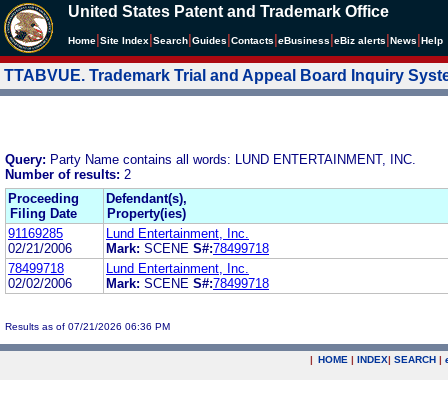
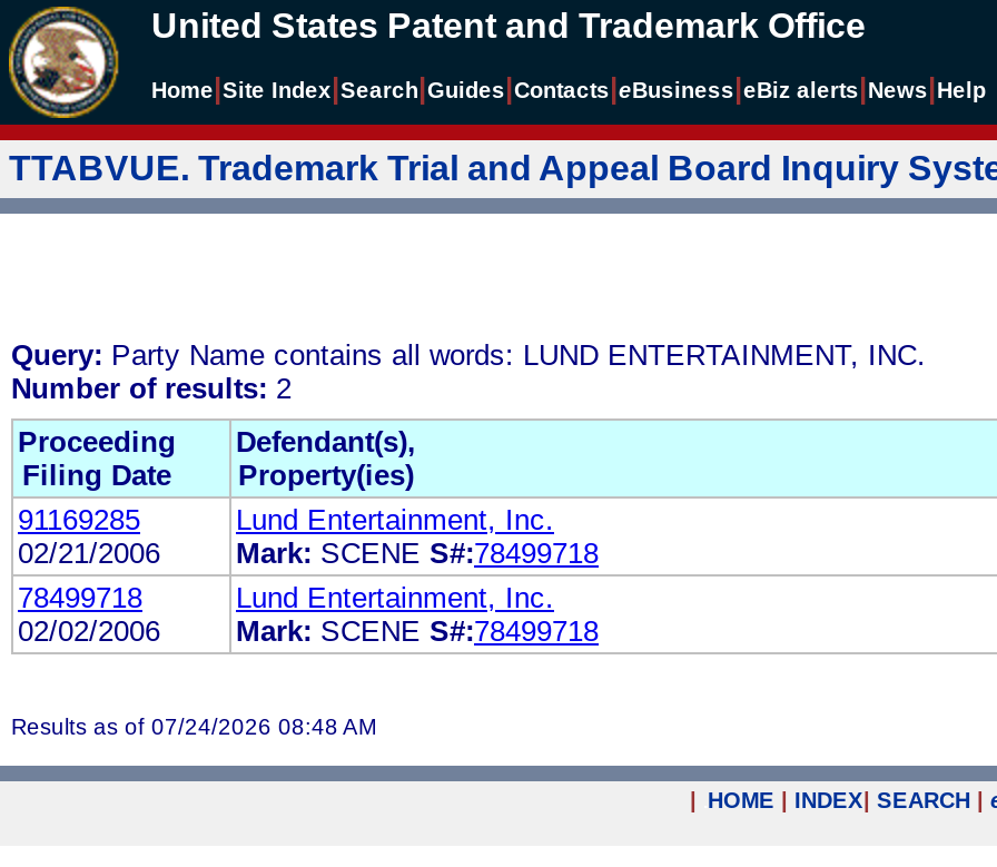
[5,321,170,332] Results as of 07/21/2026 06:36 PM -> [11,714,376,739] Results as of 07/24/2026 08:48 AM

